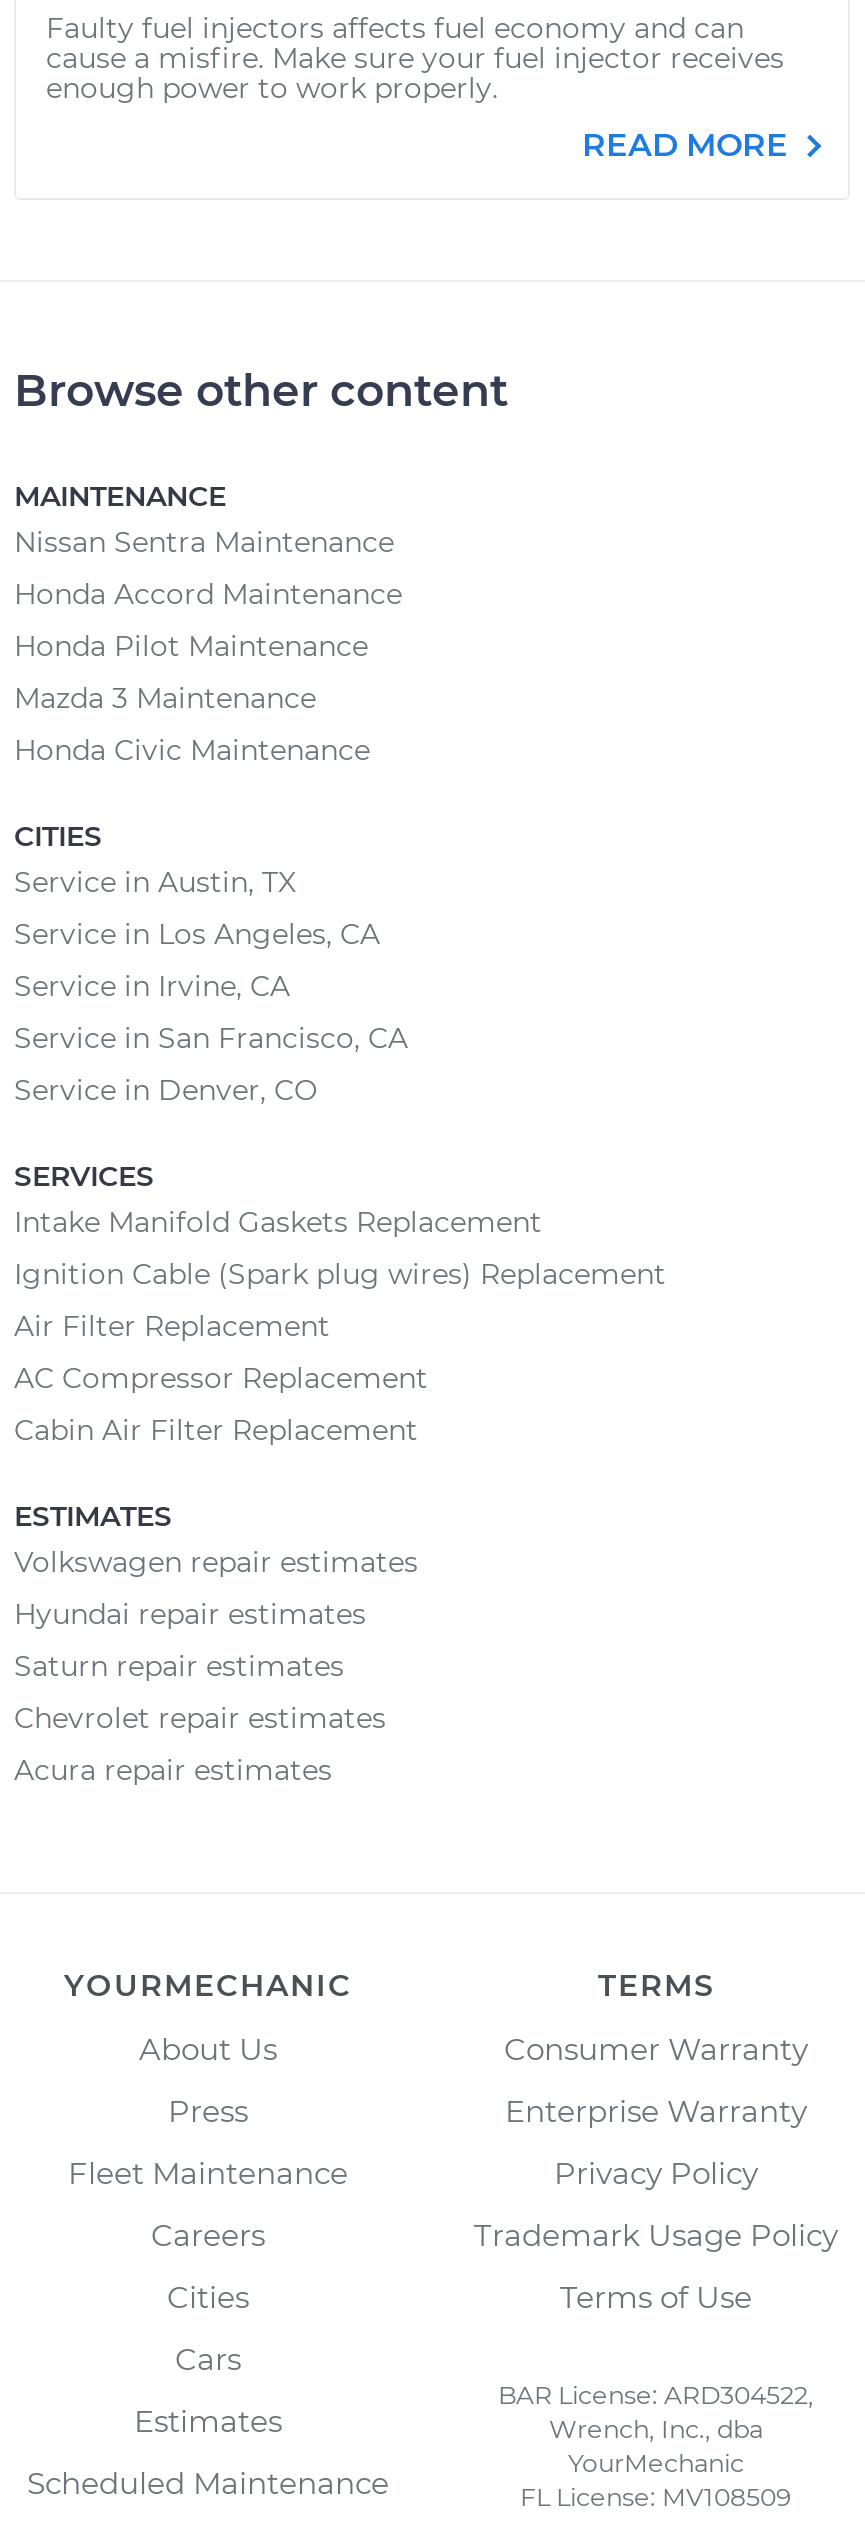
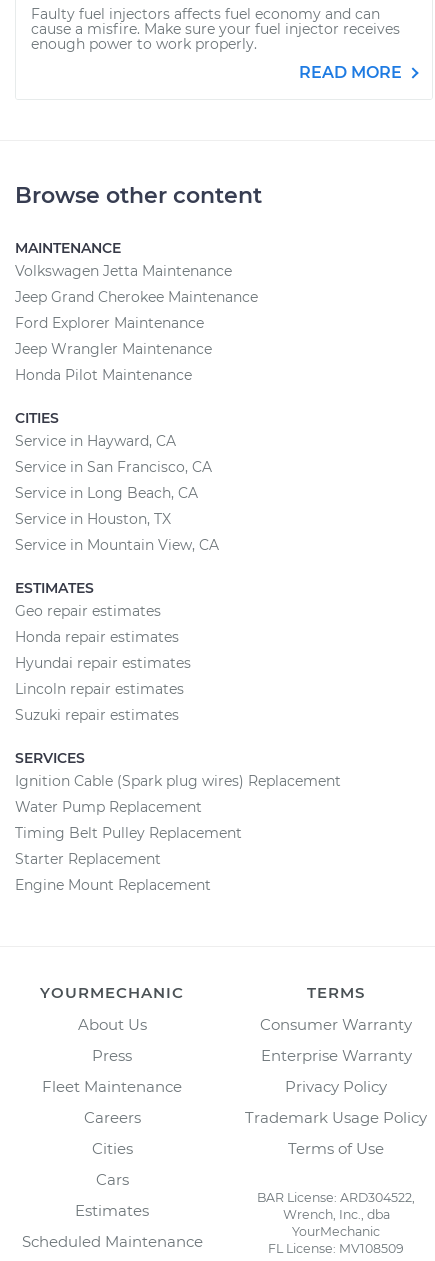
[14,524,402,612] Nissan Sentra Maintenance | Honda Accord Maintenance -> [15,262,258,358] Volkswagen Jetta Maintenance | Jeep Grand Cherokee Maintenance | Ford Explorer Maintenance | Jeep Wrangler Maintenance
moved [14,628,368,664] -> [15,366,192,384]: Honda Pilot Maintenance
[14,680,370,768] Mazda 3 Maintenance | Honda Civic Maintenance -> none
[14,864,380,1004] Service in Austin, TX | Service in Los Angeles, CA | Service in Irvine, CA -> [15,432,176,450] Service in Hayward, CA
moved [14,1020,408,1056] -> [15,458,212,476]: Service in San Francisco, CA
[14,1072,542,1448] Service in Denver, CO | Intake Manifold Gaskets Replacement | Air Filter Replacement | AC Compressor Replacement | Cabin Air Filter Replacement -> [15,484,219,554] Service in Long Beach, CA | Service in Houston, TX | Service in Mountain View, CA
moved [14,1158,666,1292] -> [15,749,341,790]: SERVICES | Ignition Cable (Spark plug wires) Replacement
moved [14,1498,172,1534] -> [15,579,94,597]: ESTIMATES
[14,1544,418,1580] Volkswagen repair estimates -> [15,602,179,646] Geo repair estimates | Honda repair estimates
moved [14,1596,366,1632] -> [15,654,191,672]: Hyundai repair estimates
[14,1648,386,1788] Saturn repair estimates | Chevrolet repair estimates | Acura repair estimates -> [15,680,242,894] Lincoln repair estimates | Suzuki repair estimates | Water Pump Replacement | Timing Belt Pulley Replacement | Starter Replacement | Engine Mount Replacement

